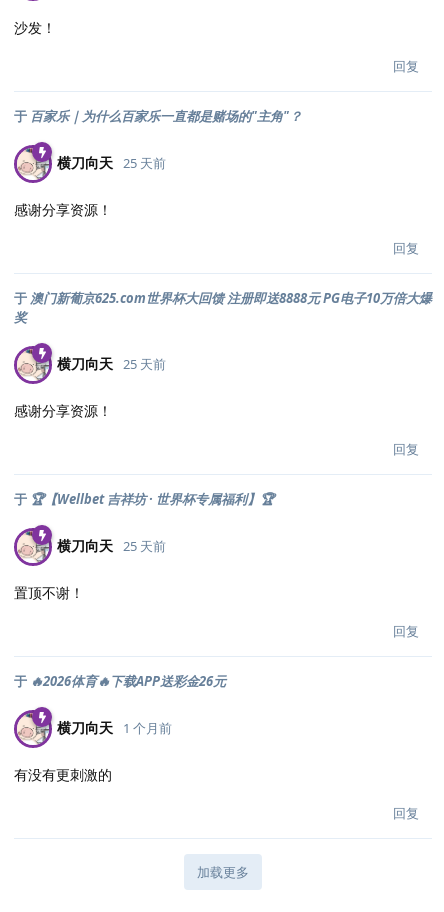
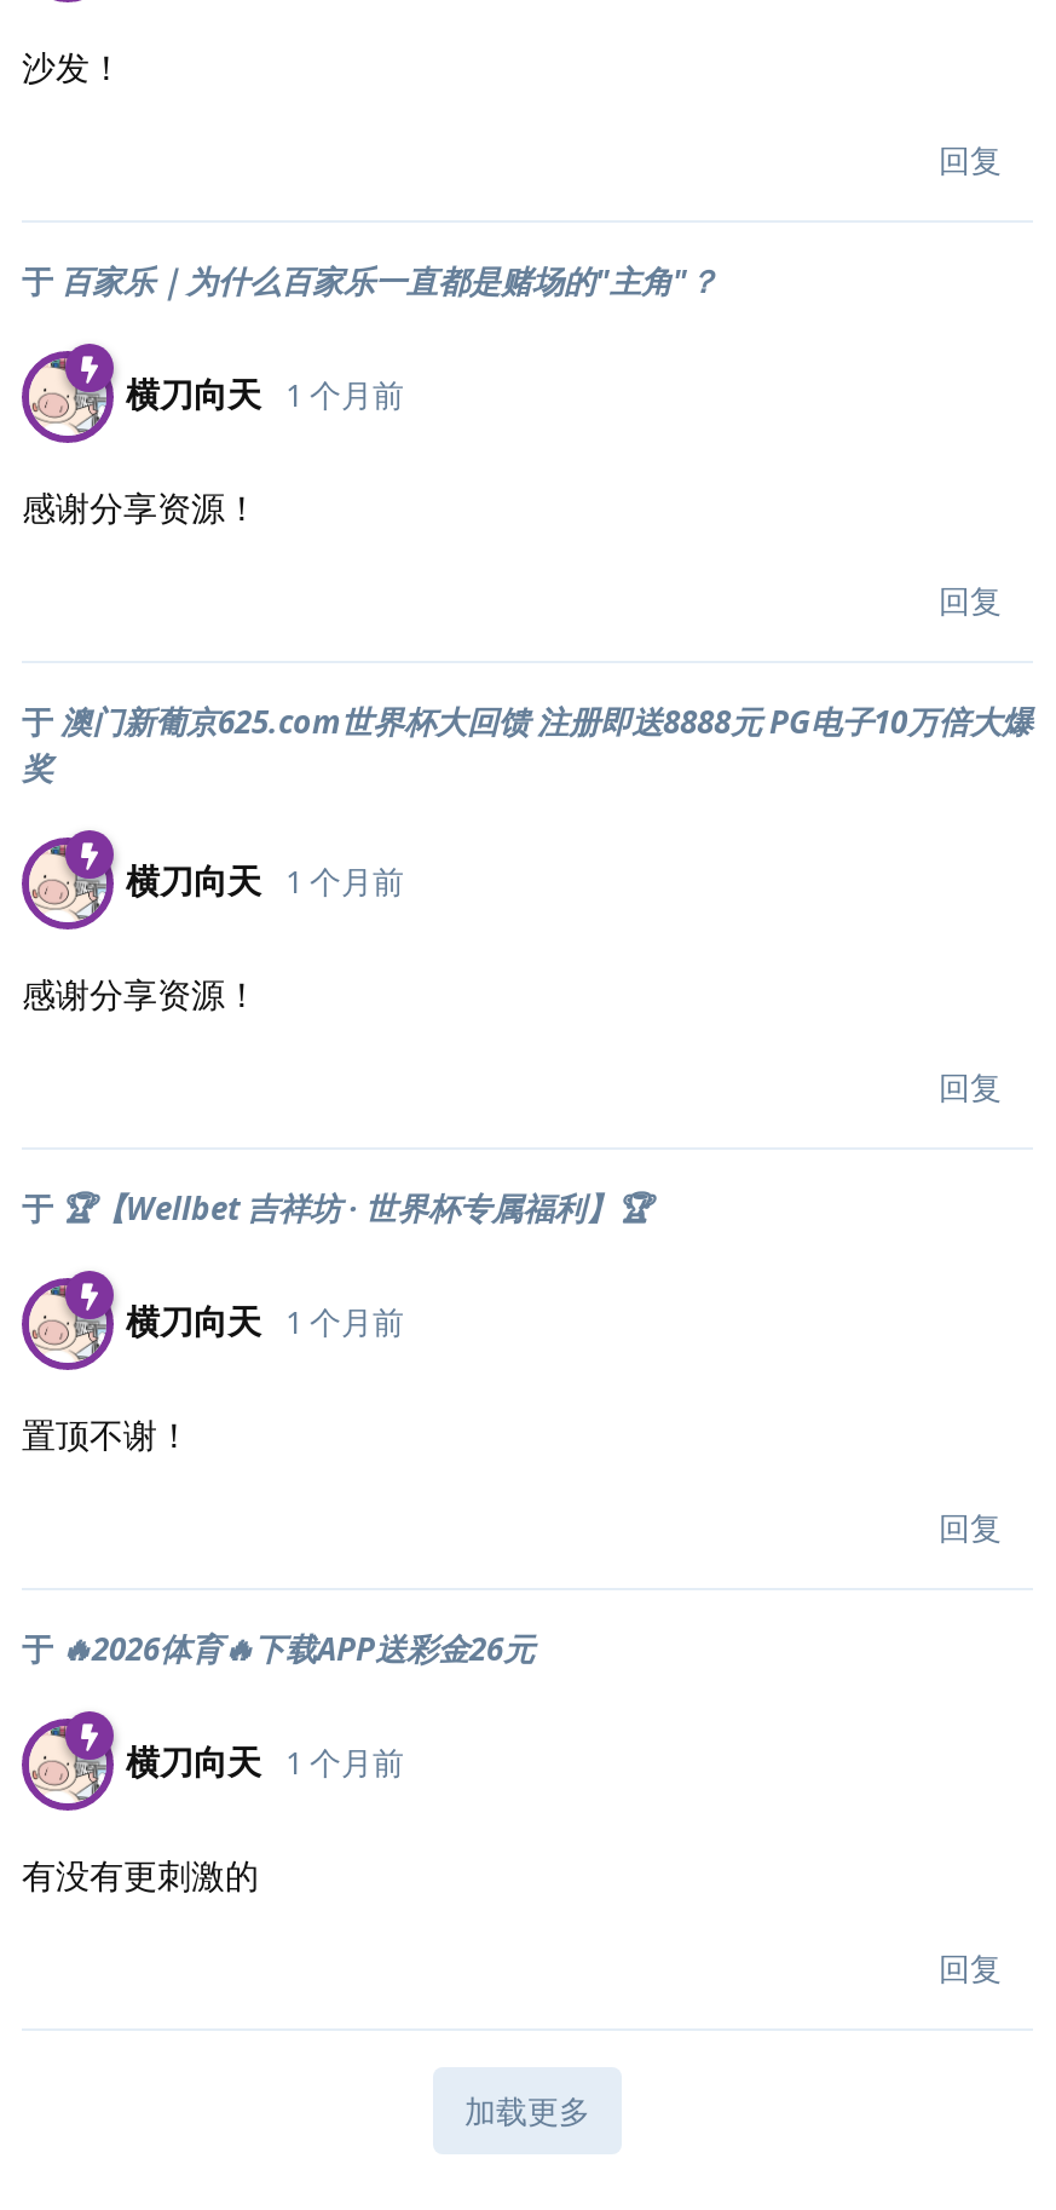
[57,153,166,172] 横刀向天 25 天前 -> [126,370,404,416] 横刀向天 1 个月前
[57,354,166,373] 横刀向天 25 天前 -> [126,856,404,902] 横刀向天 1 个月前
[57,536,166,555] 横刀向天 25 天前 -> [126,1297,404,1343] 横刀向天 1 个月前

